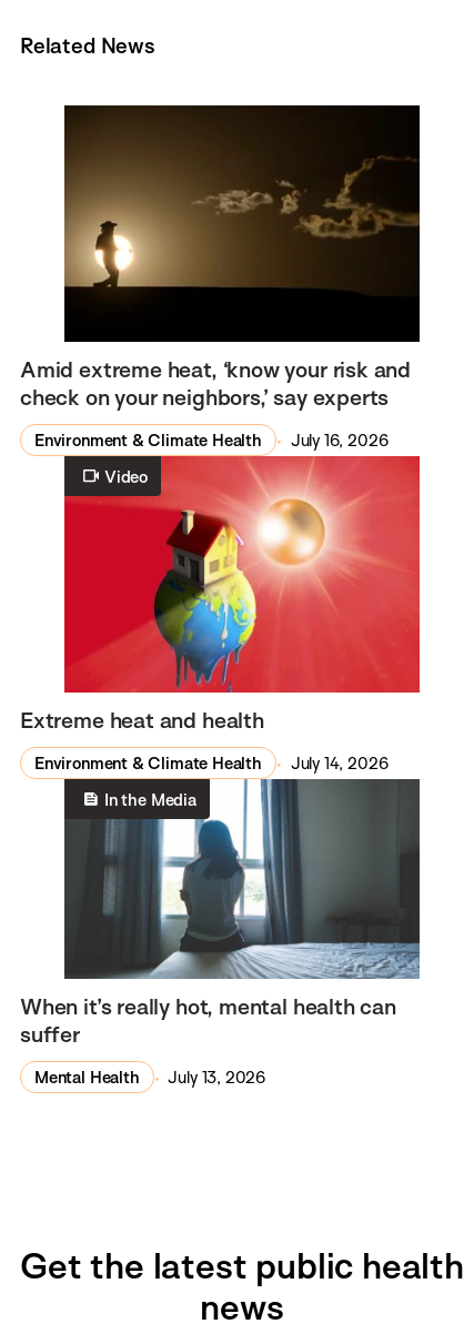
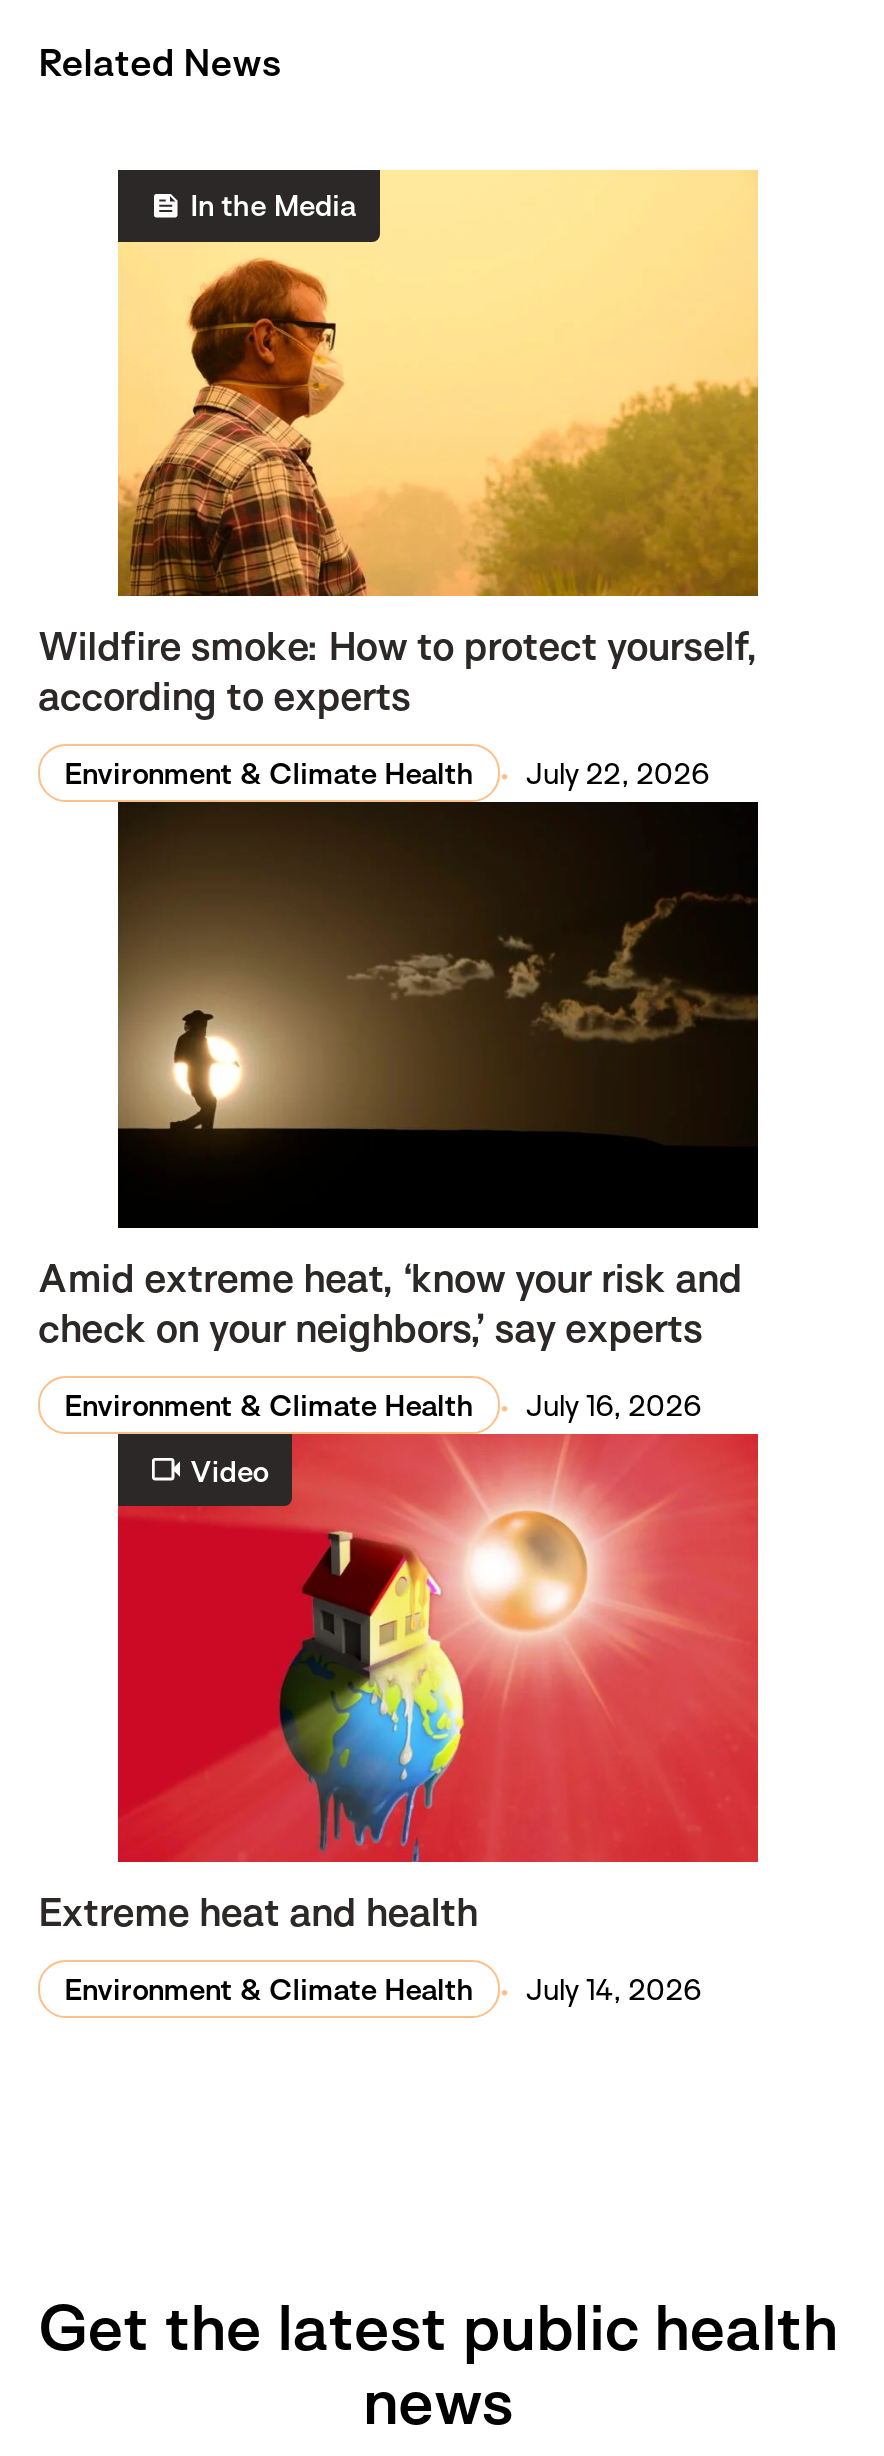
none -> [38,170,760,792] [image] | Wildfire smoke: How to protect yourself, | according to experts | Environment & Climate Health | July 22, 2026
moved [63,111,420,306] -> [116,812,758,1164]: [image]
moved [20,355,420,774] -> [38,1253,758,2008]: [image] | Amid extreme heat, ‘know your risk and | check on your neighbors,’ say experts | ... | Environment & Climate Health | July 14, 2026
[20,778,421,1088] [image] | When it’s really hot, mental health can | suffer | Mental Health | July 13, 2026 -> none
moved [104,789,196,810] -> [190,187,356,225]: In the Media

